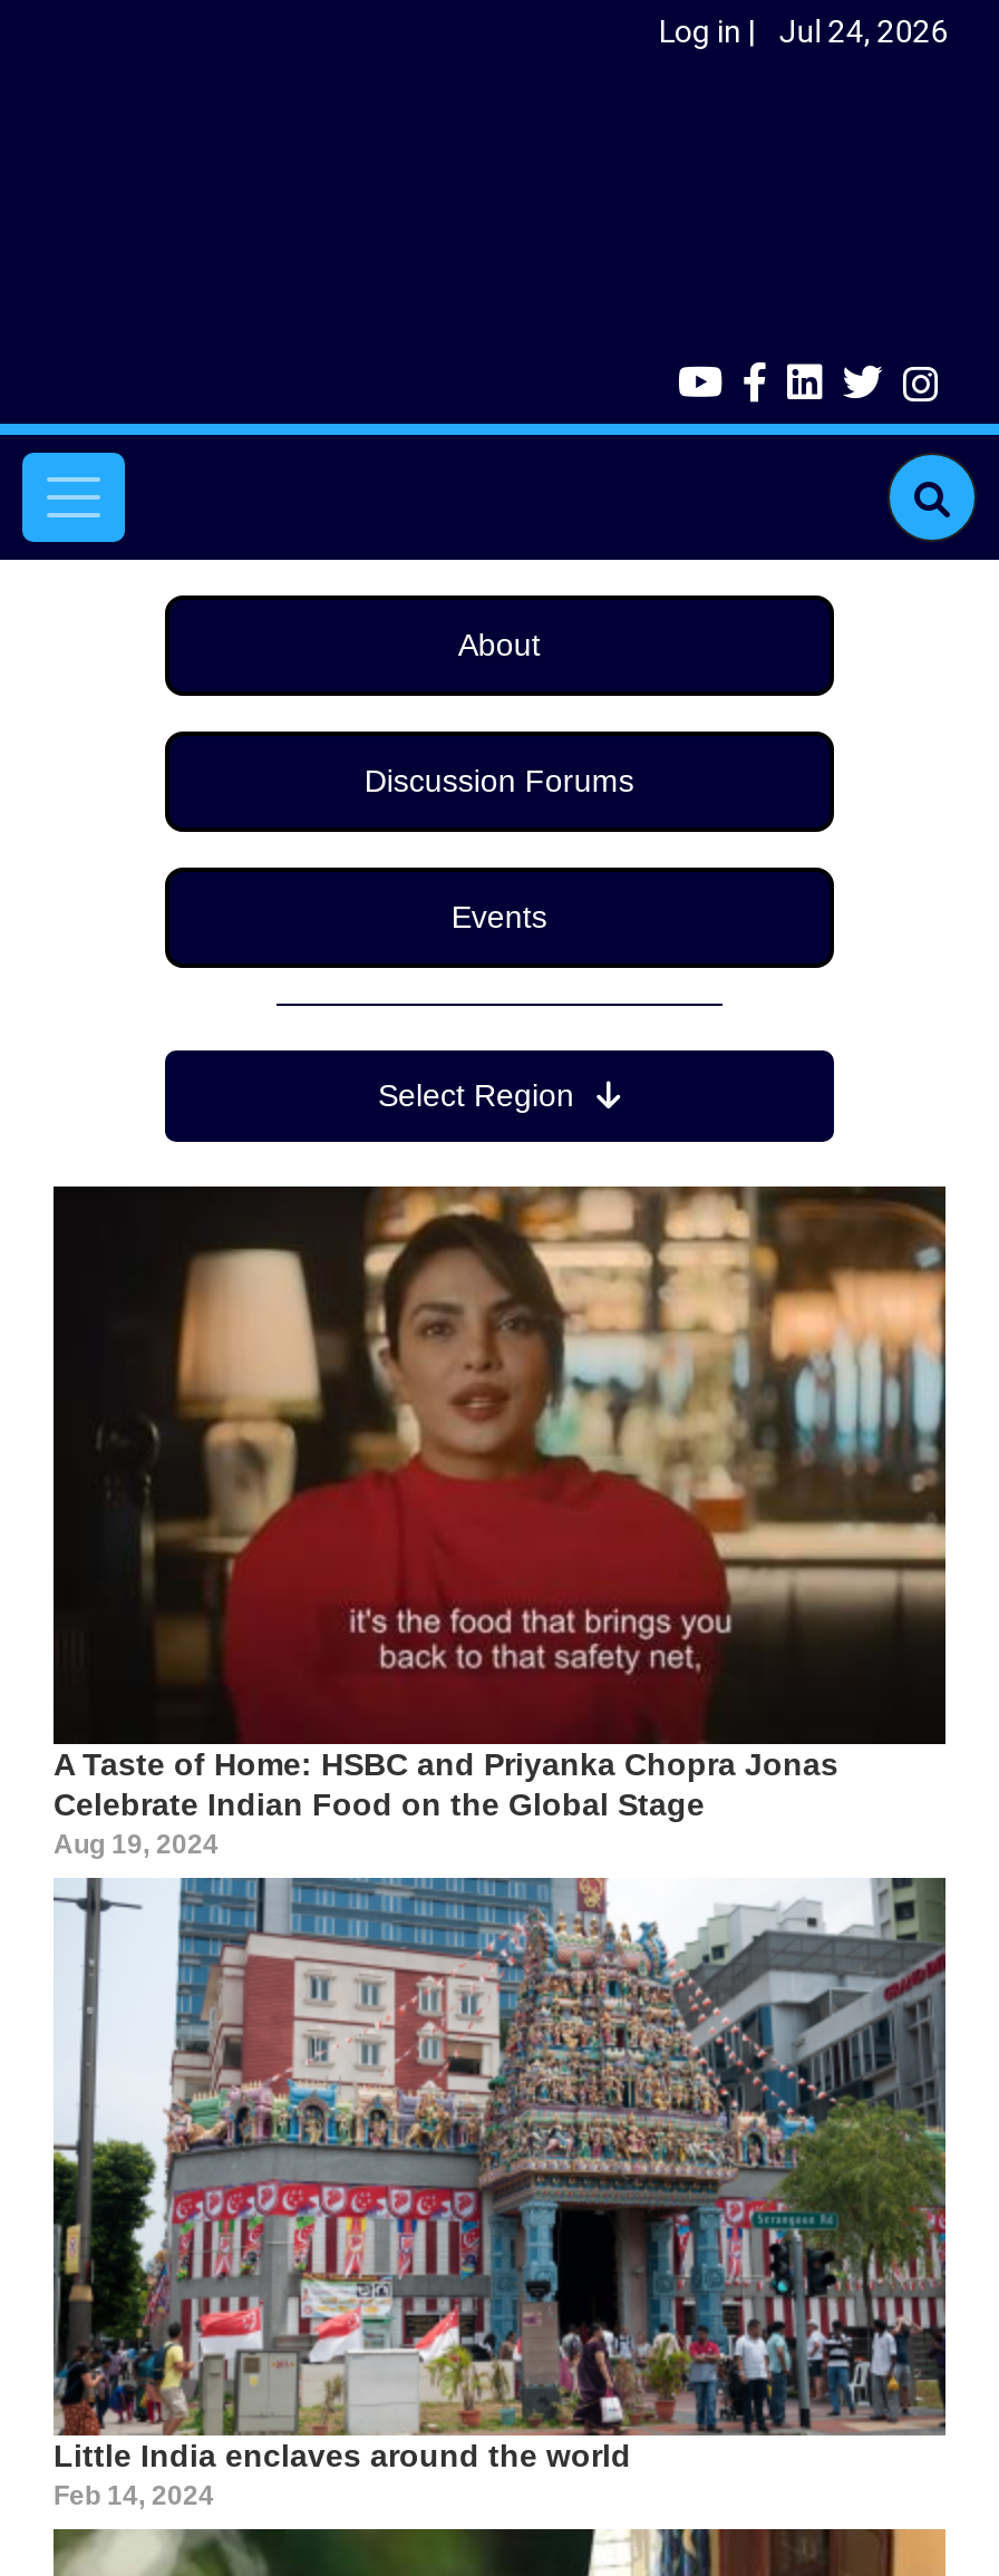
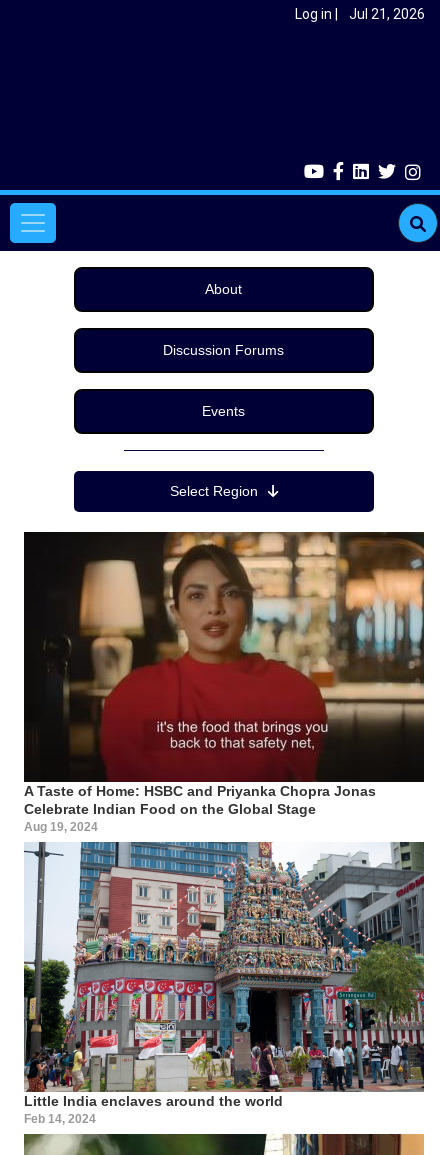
[659,14,948,50] Log in Jul 24, 2026 -> [295,6,425,22] Log in Jul 21, 2026

